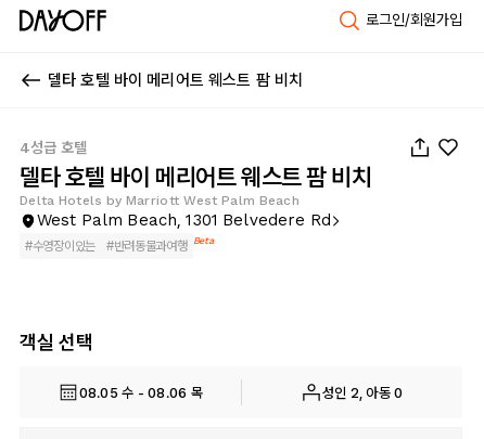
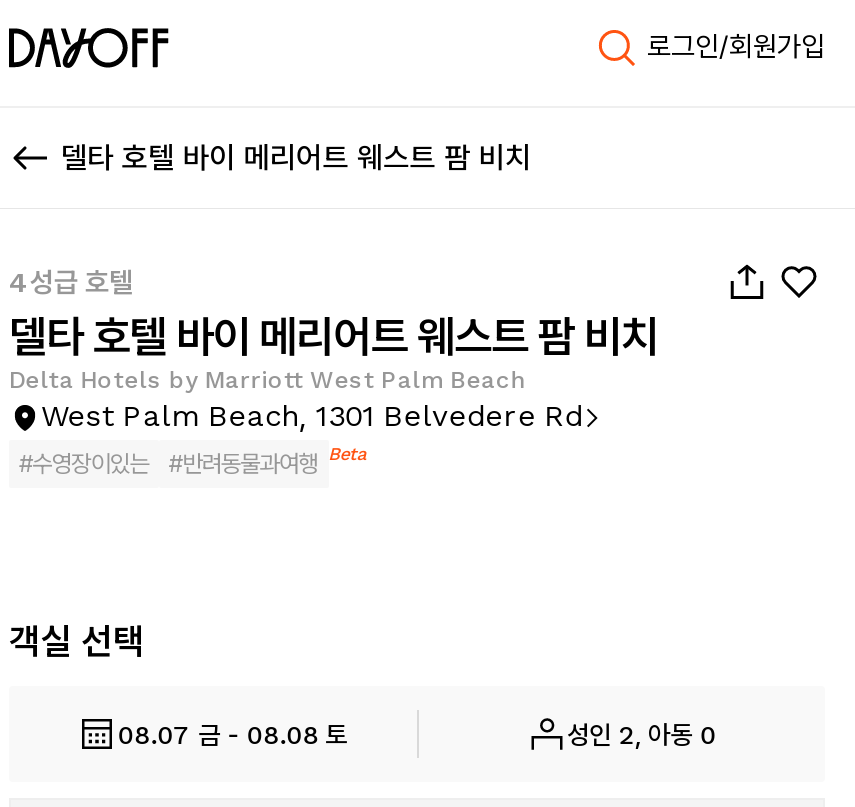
[79,384,203,401] 08.05 수 - 08.06 목 -> [117,719,348,749] 08.07 금 - 08.08 토

